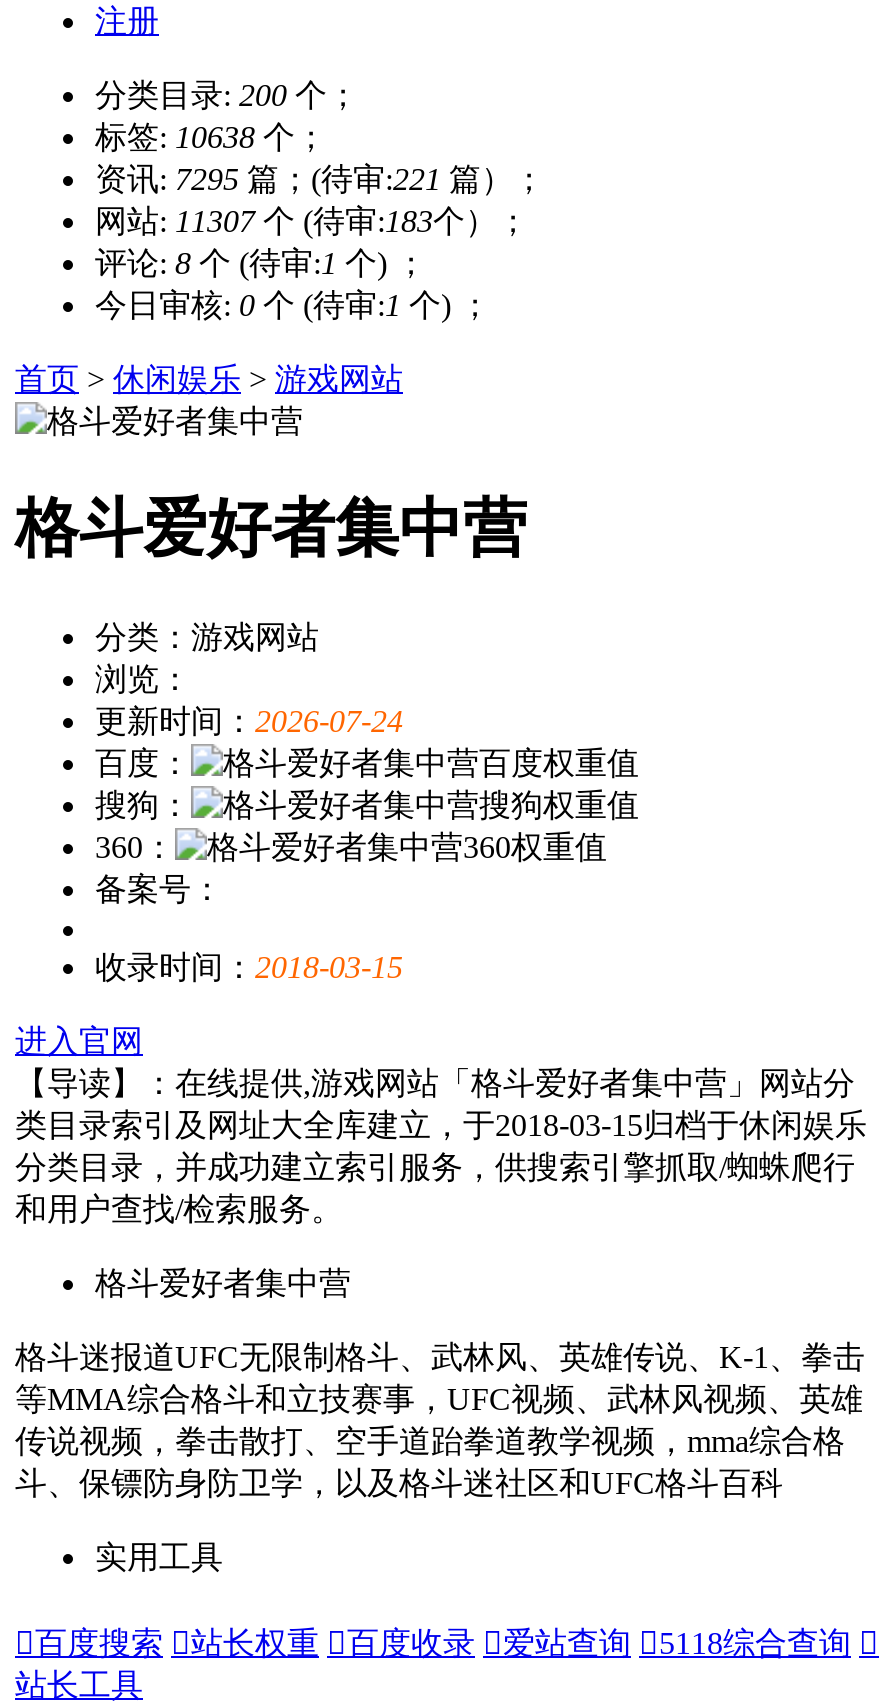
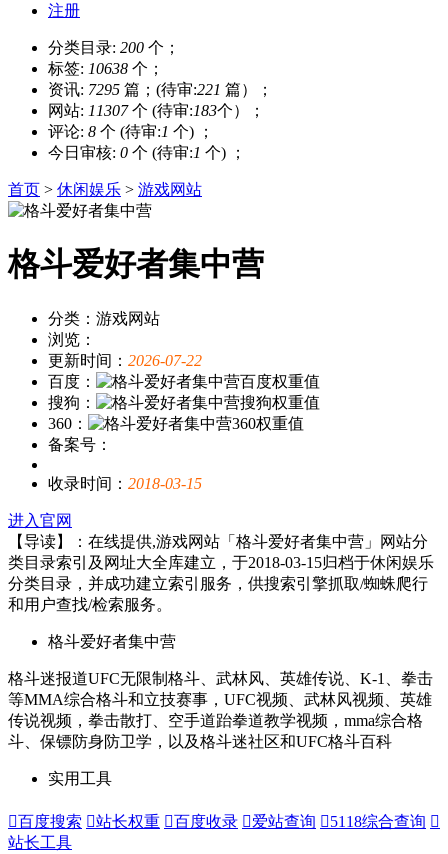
[95,704,403,738] 更新时间：2026-07-24 -> [48,352,202,369] 更新时间：2026-07-22

